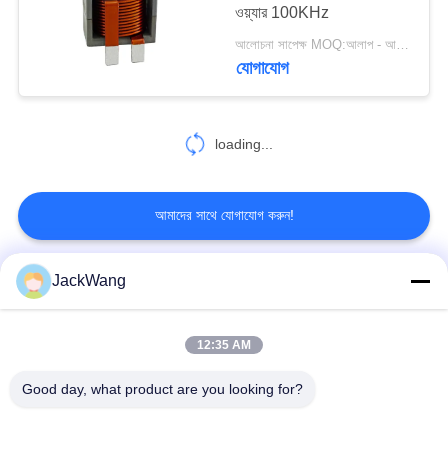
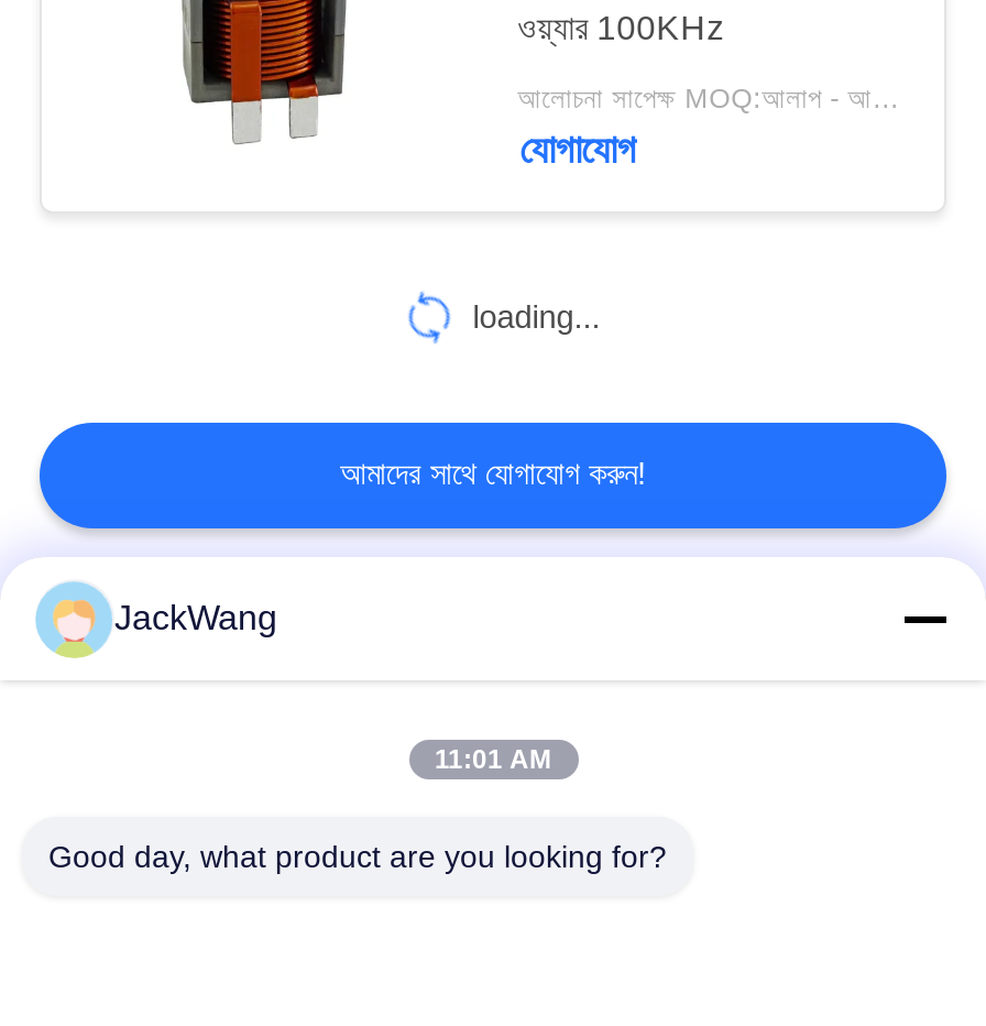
[197,338,251,352] 12:35 AM -> [435,744,551,775] 11:01 AM

